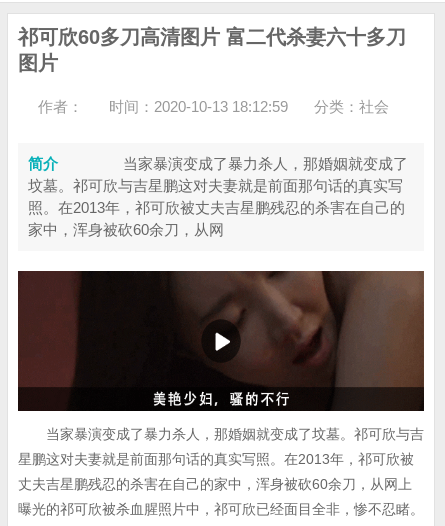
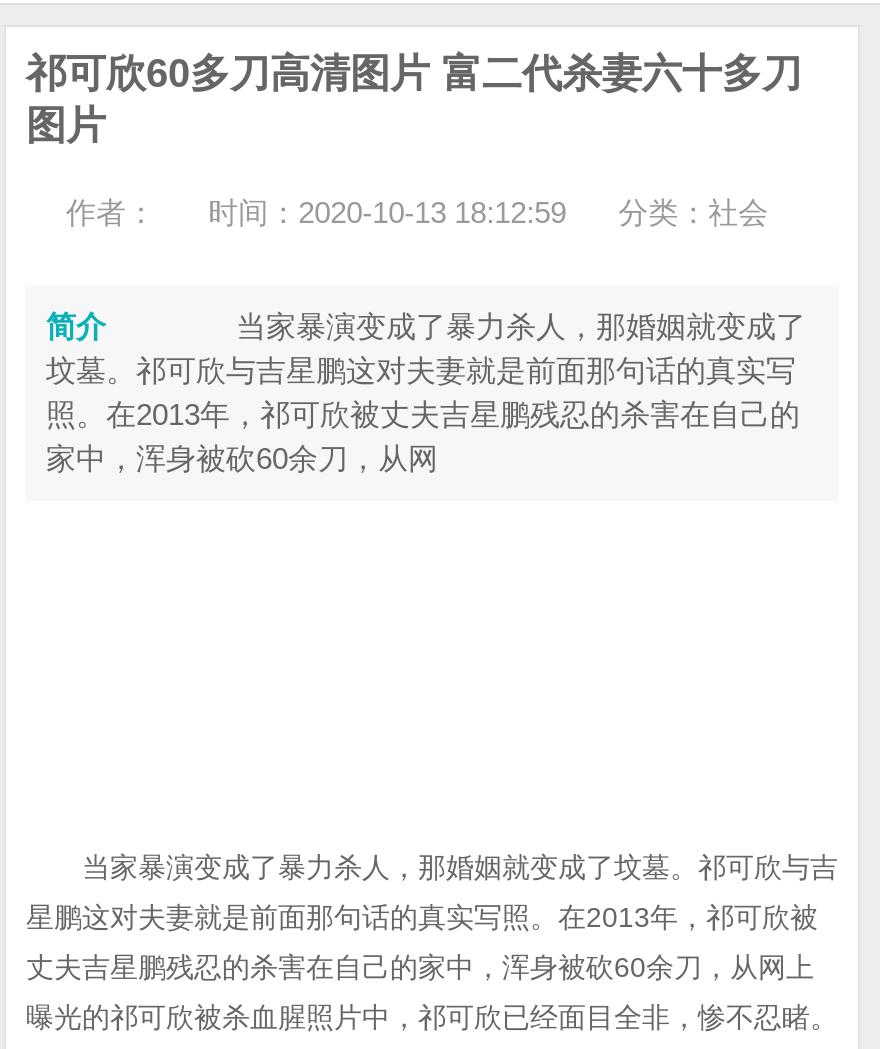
[17,270,425,412] [image] -> none

